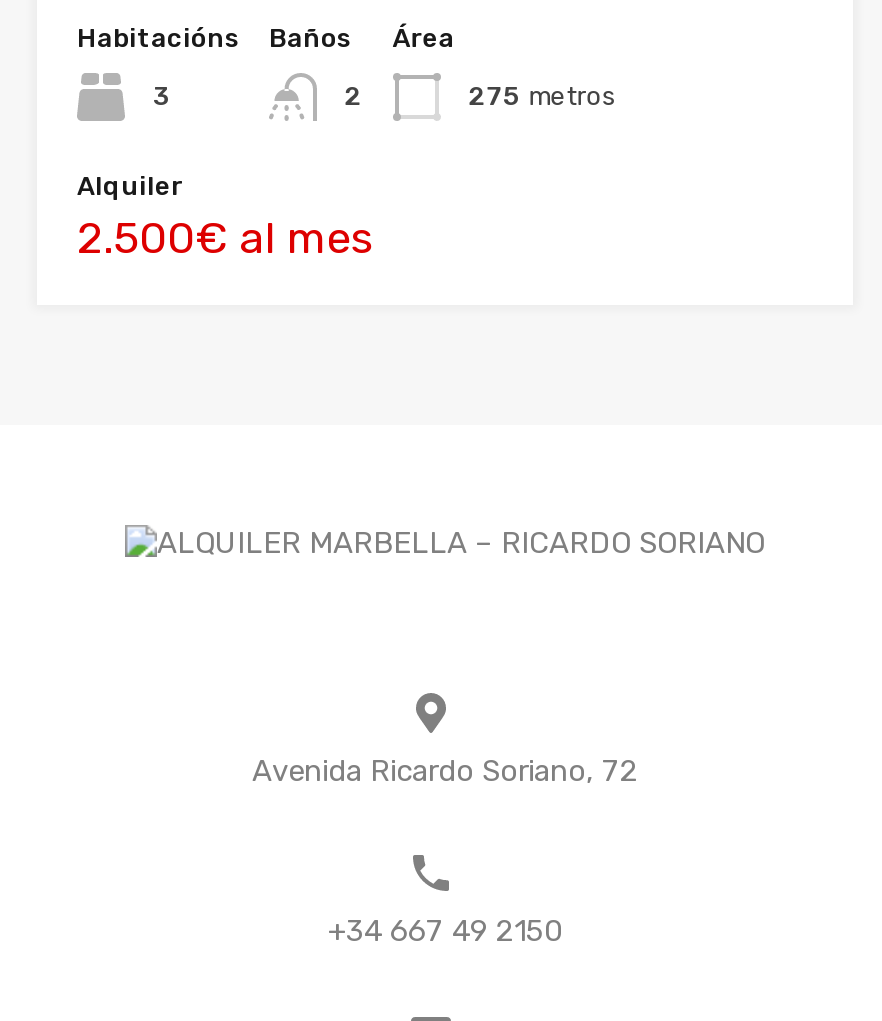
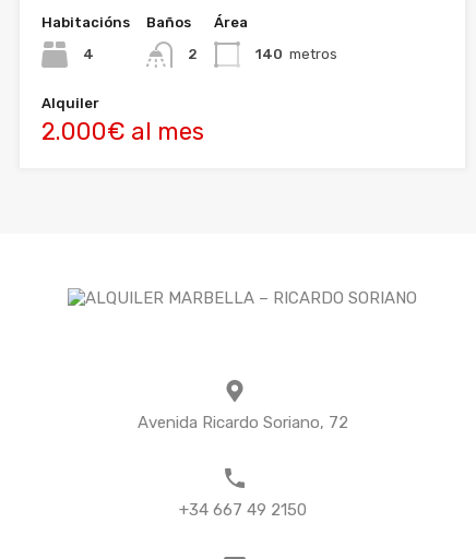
[153,81,169,111] 3 -> [83,46,94,62] 4
[468,81,616,111] 275 metros -> [255,46,337,62] 140 metros
[77,211,373,265] 2.500€ al mes -> [41,117,204,146] 2.000€ al mes

